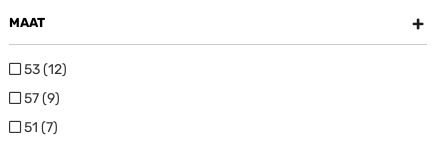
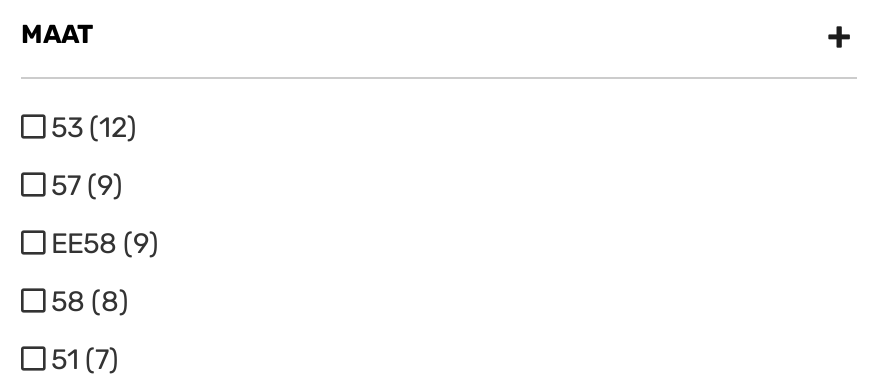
none -> [45,227,159,319] EE58 (9) | 58 (8)

